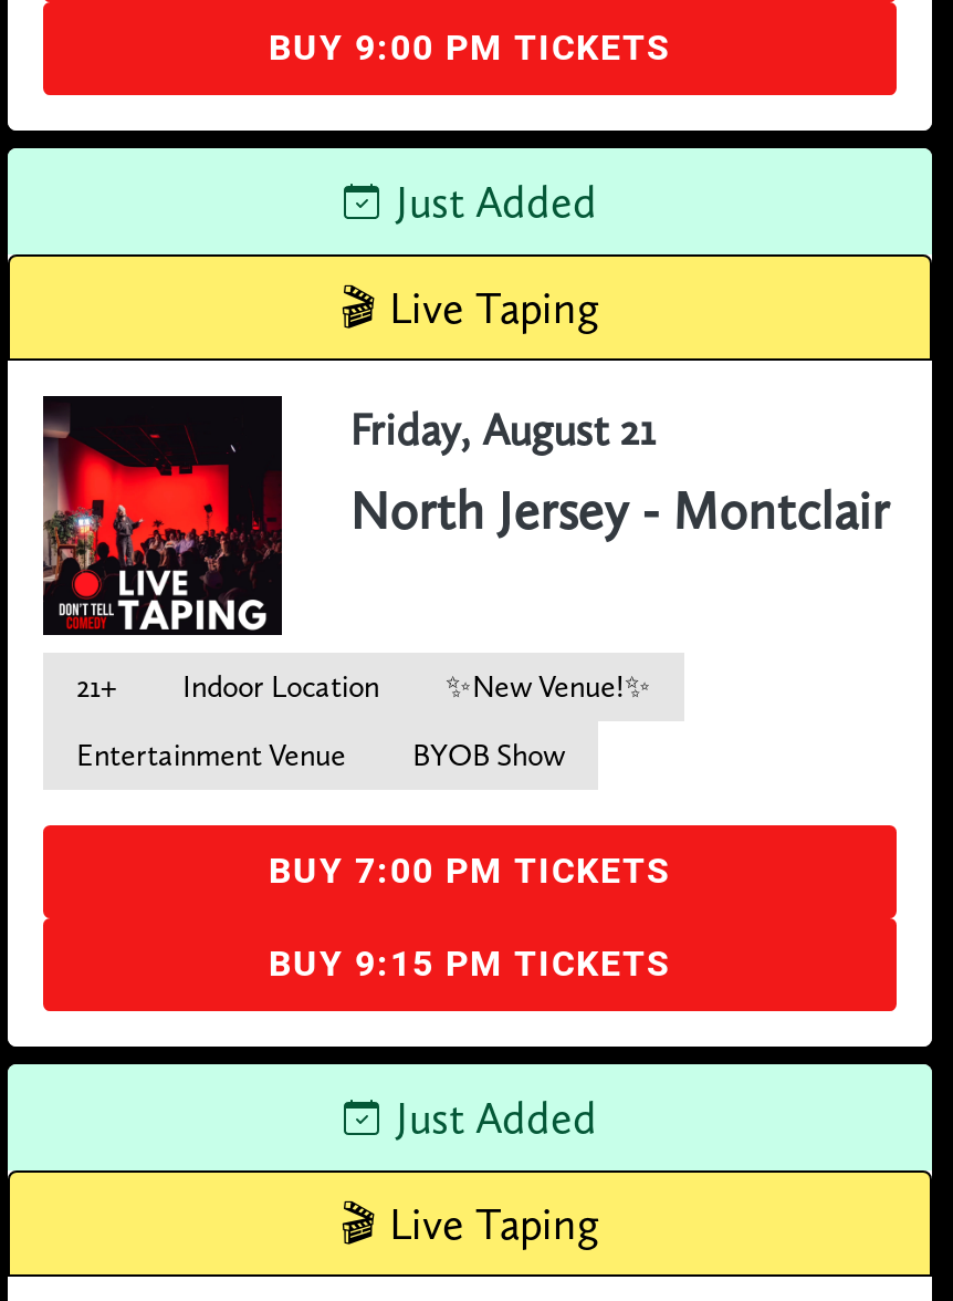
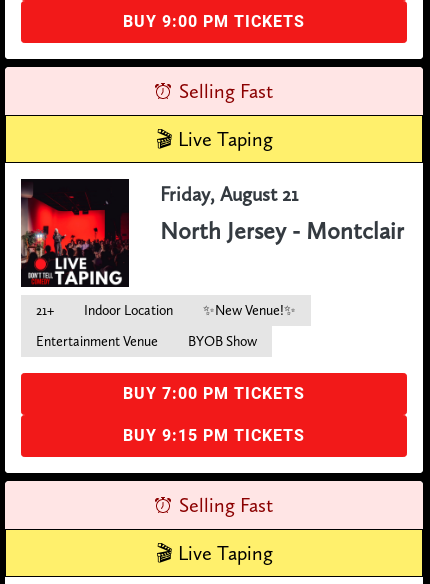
[396,175,597,228] Just Added -> [179,79,273,103] Selling Fast
[396,1091,597,1144] Just Added -> [179,493,273,517] Selling Fast

